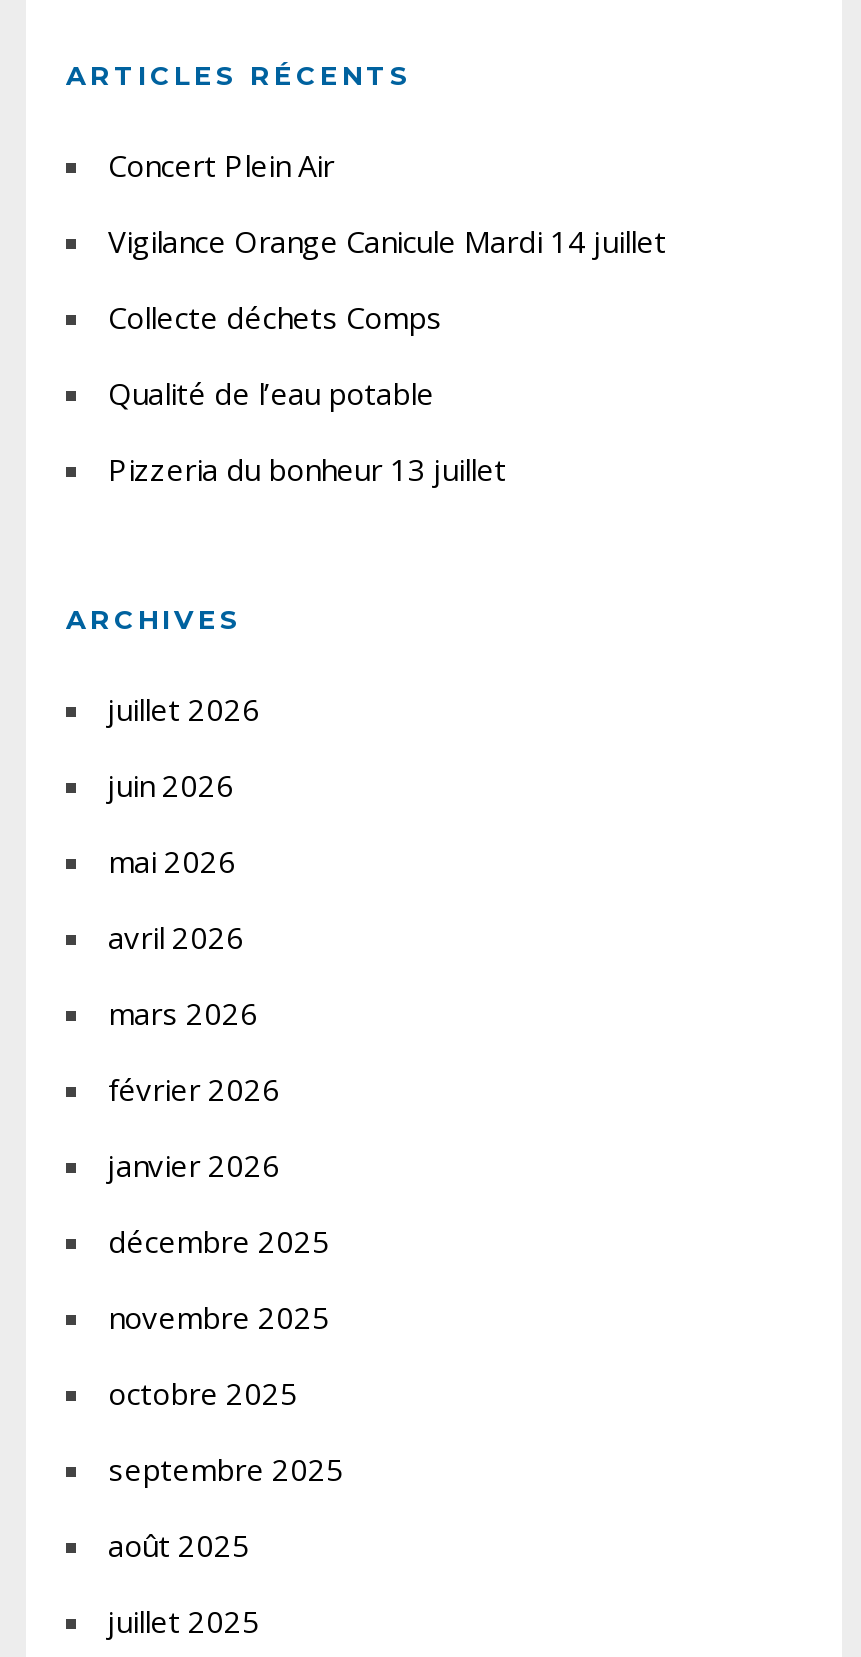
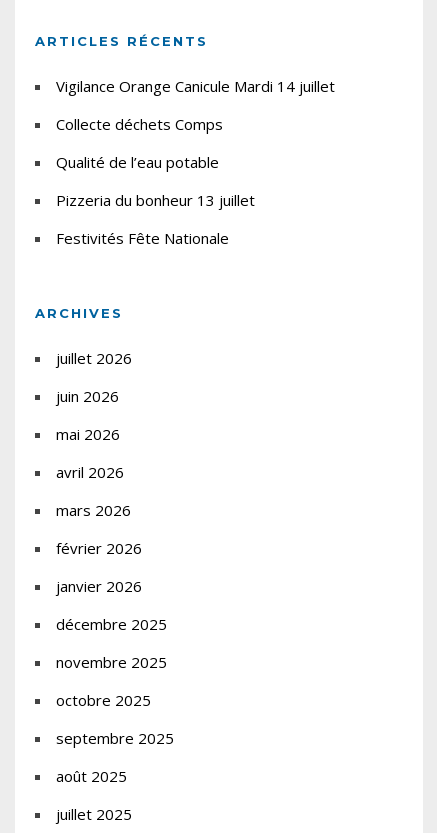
[108,145,334,185] Concert Plein Air -> none
moved [108,221,666,489] -> [56,76,335,210]: Vigilance Orange Canicule Mardi 14 juillet | Collecte déchets Comps | Qualité de l’eau potable | Pizzeria du bonheur 13 juillet
none -> [56,228,229,248] Festivités Fête Nationale

